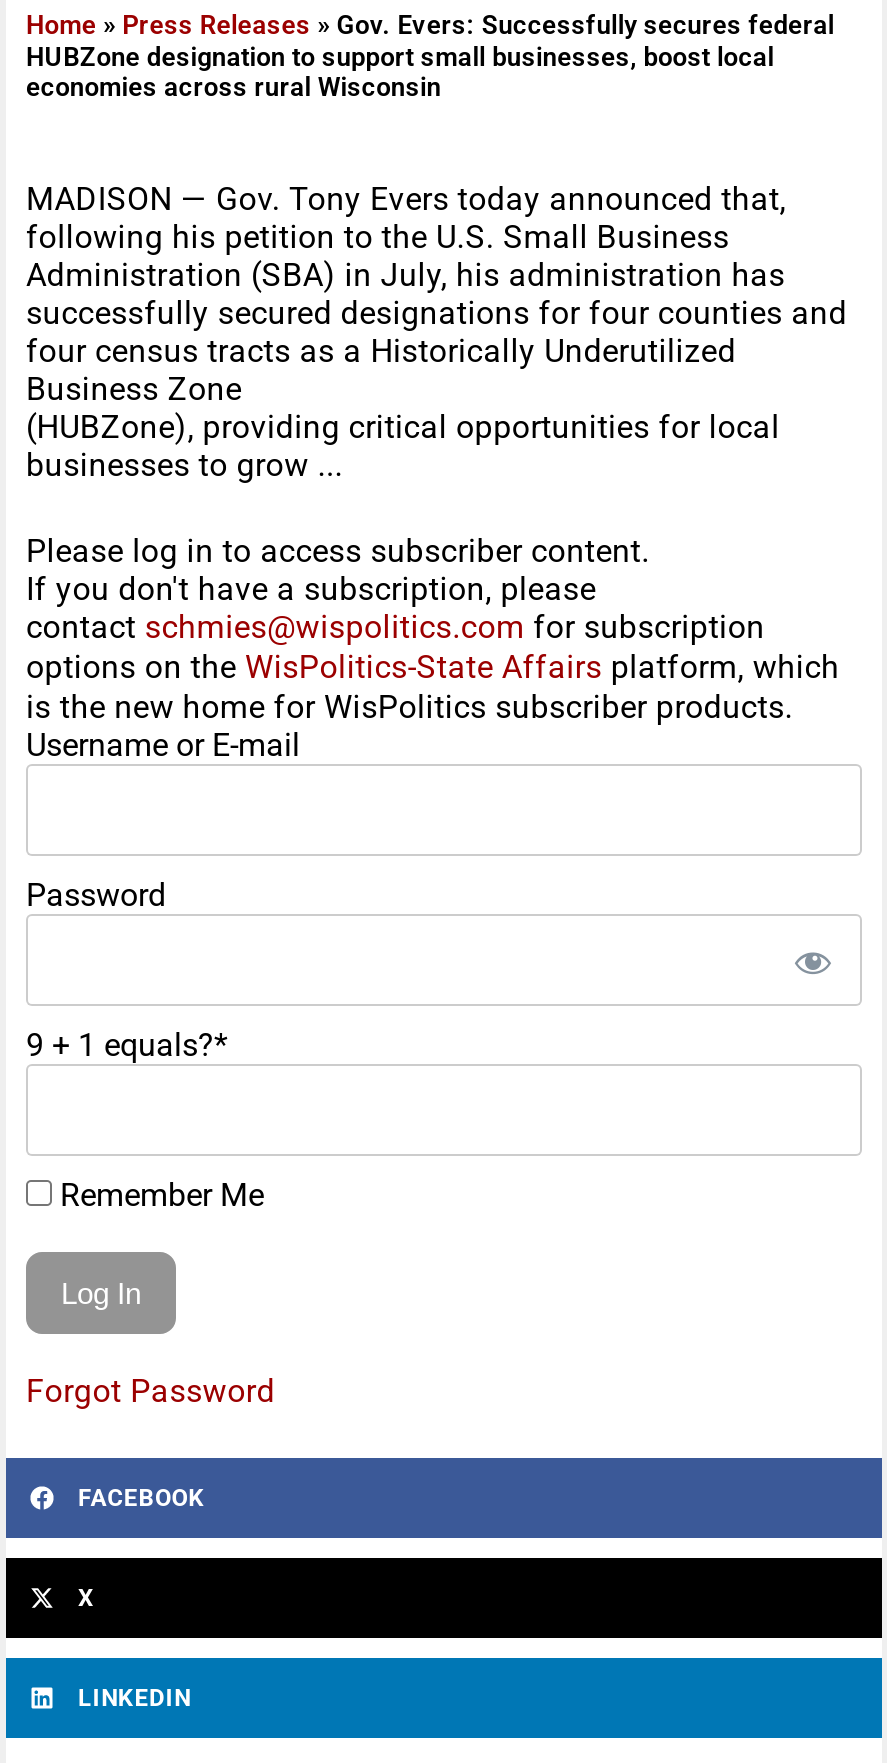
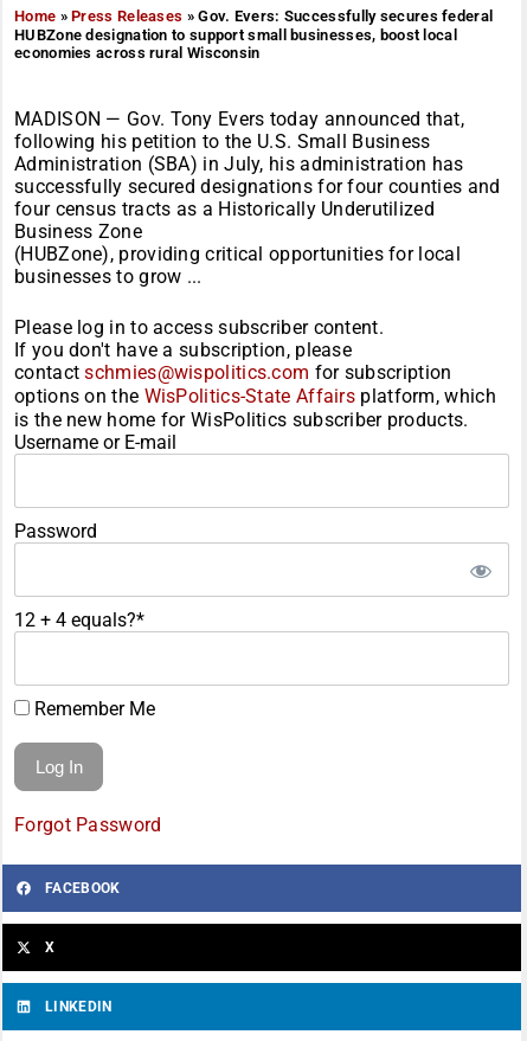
[26,1026,228,1064] 9 + 1 equals?* -> [14,609,144,631] 12 + 4 equals?*

